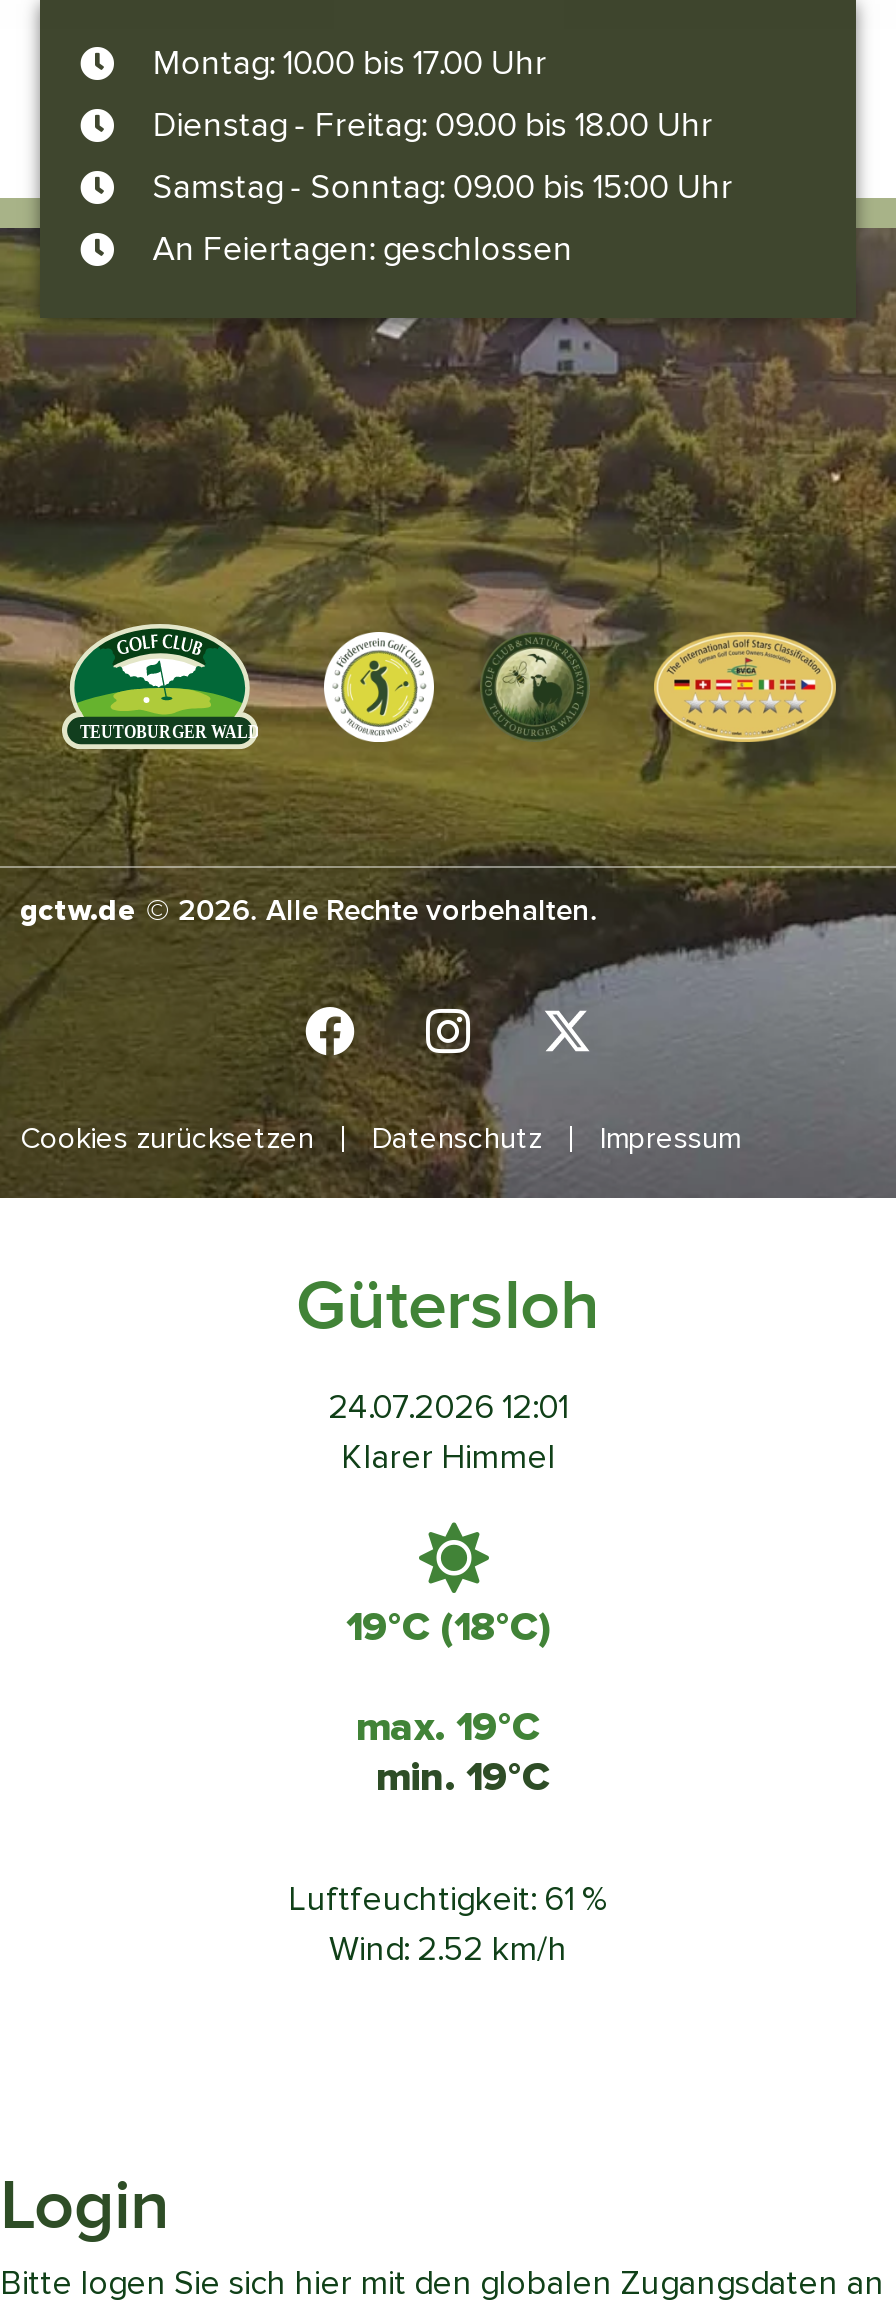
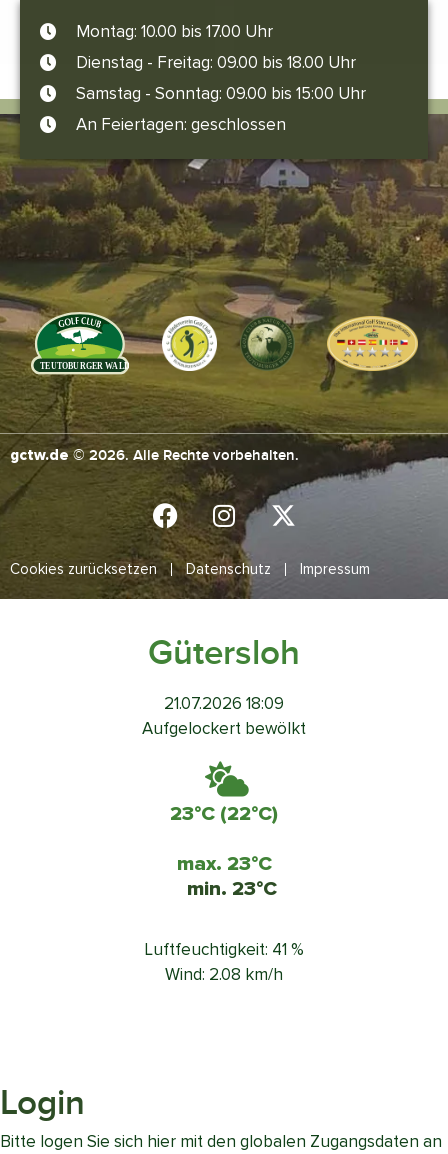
[328,1385,568,1477] 24.07.2026 12:01 | Klarer Himmel -> [142,693,306,739] 21.07.2026 18:09 | Aufgelockert bewölkt
[346,1520,550,1651] [image] | 19°C (18°C) -> [170,761,278,826] [image] | 23°C (22°C)
[356,1701,550,1801] max. 19°C | min. 19°C -> [176,851,276,901] max. 23°C | min. 23°C
[288,1877,608,1969] Luftfeuchtigkeit: 61 % | Wind: 2.52 km/h -> [144,939,304,985] Luftfeuchtigkeit: 41 % | Wind: 2.08 km/h

